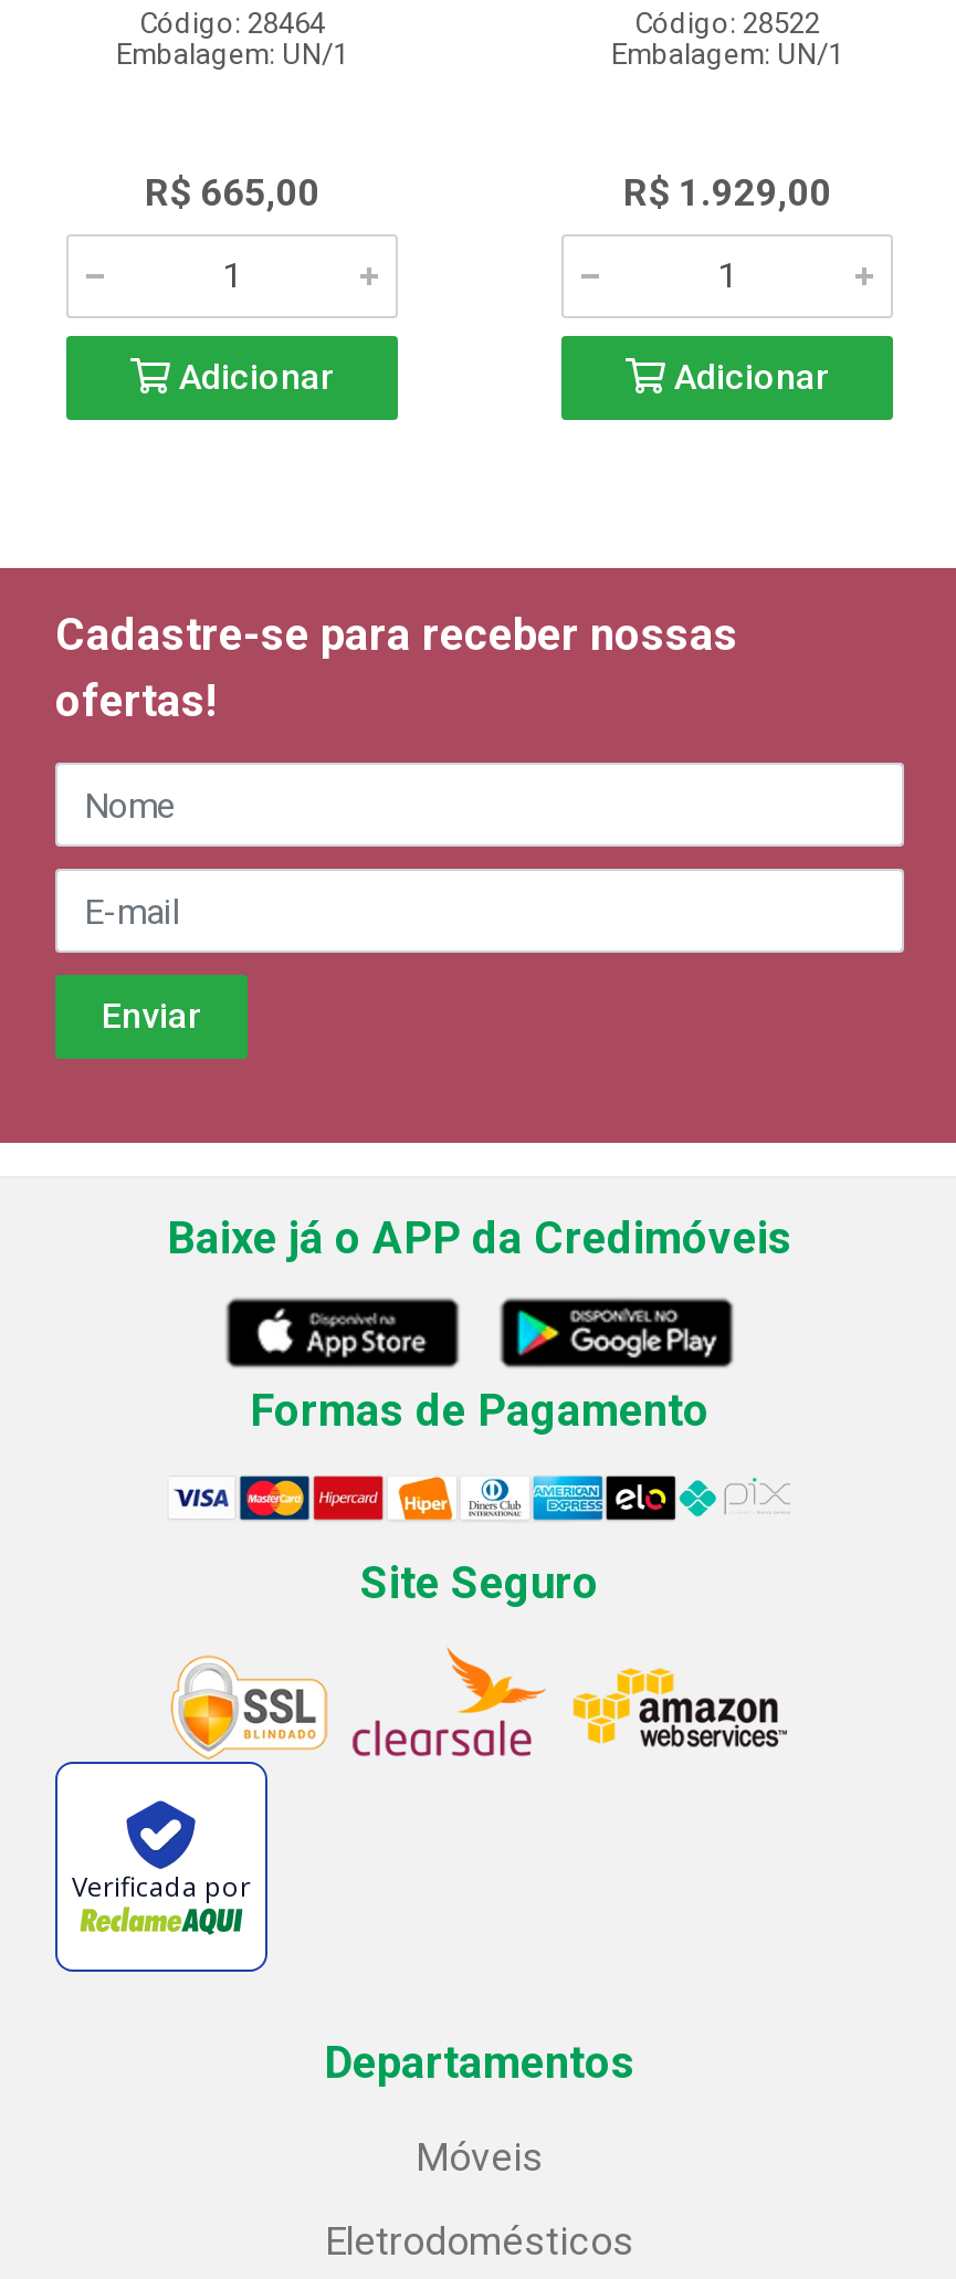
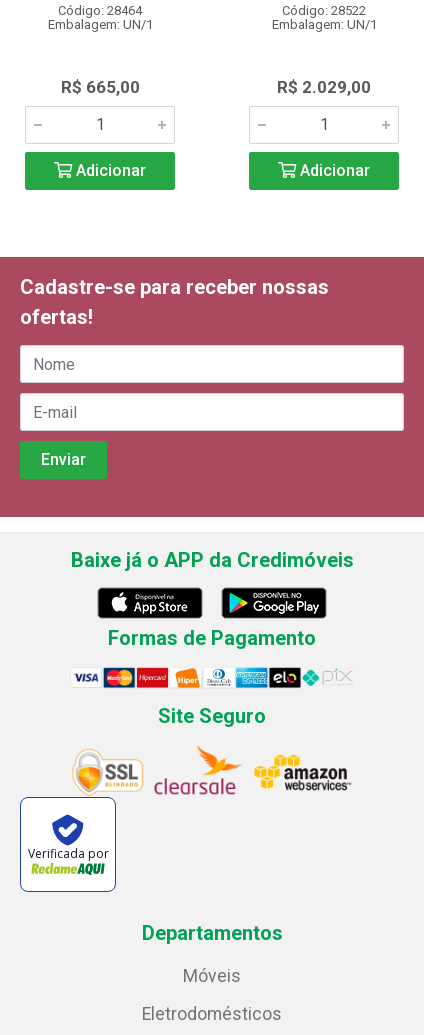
[623,170,831,214] R$ 1.929,00 -> [277,77,371,97] R$ 2.029,00

